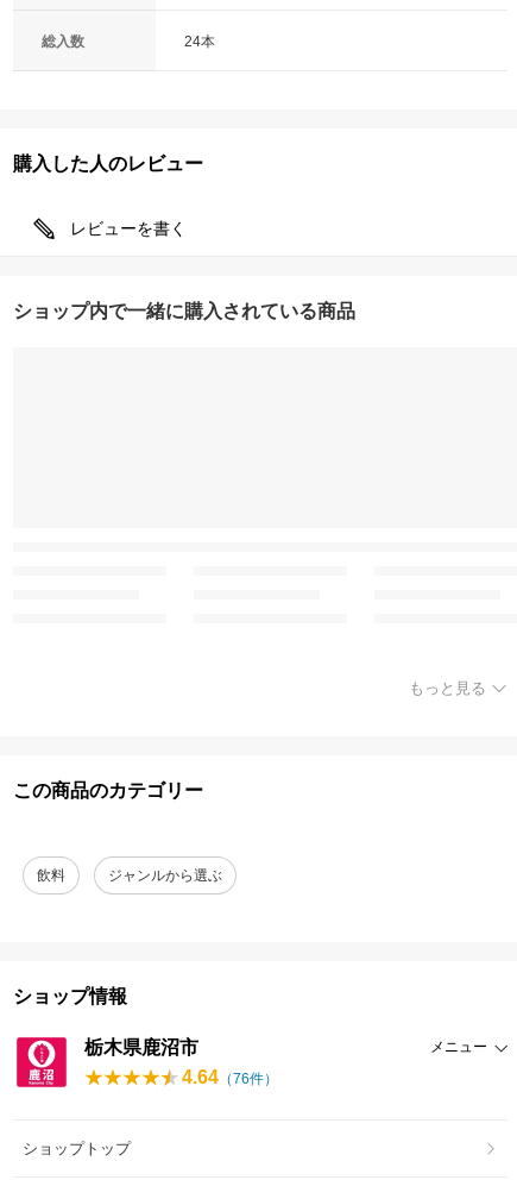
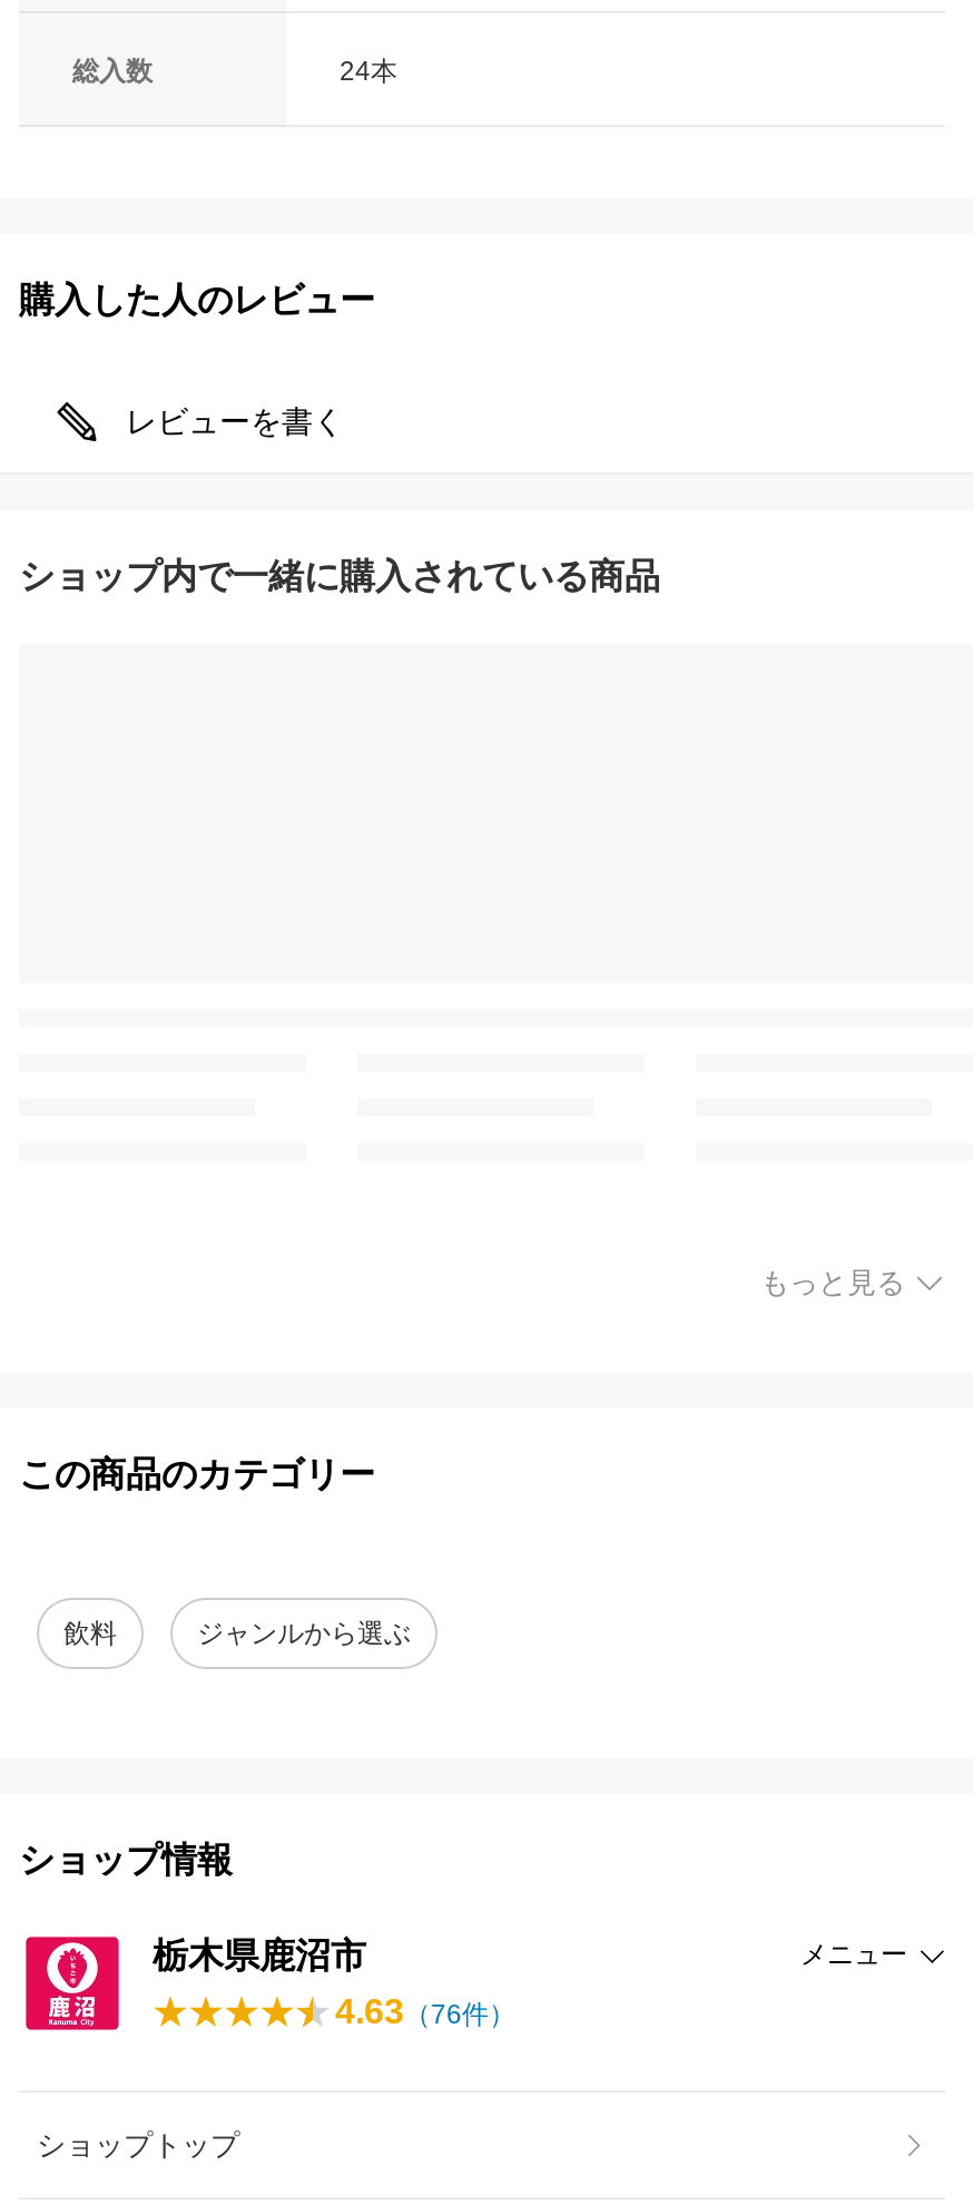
[182,1067,278,1088] 4.64（76件） -> [335,1993,515,2031] 4.63（76件）

